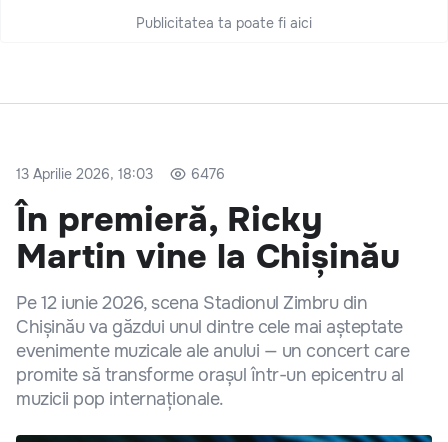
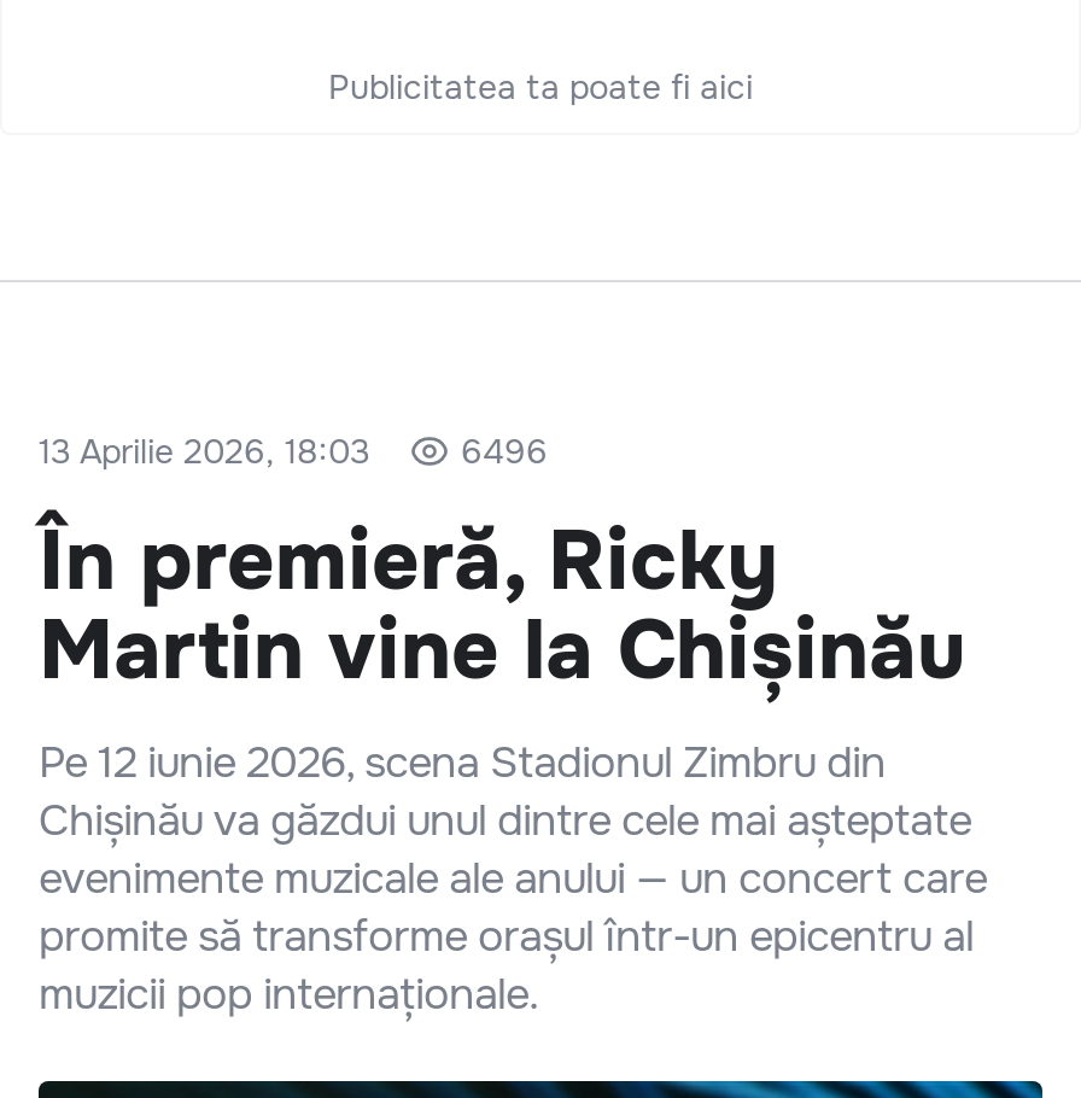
[191,165,225,183] 6476 -> [461,429,548,473] 6496

